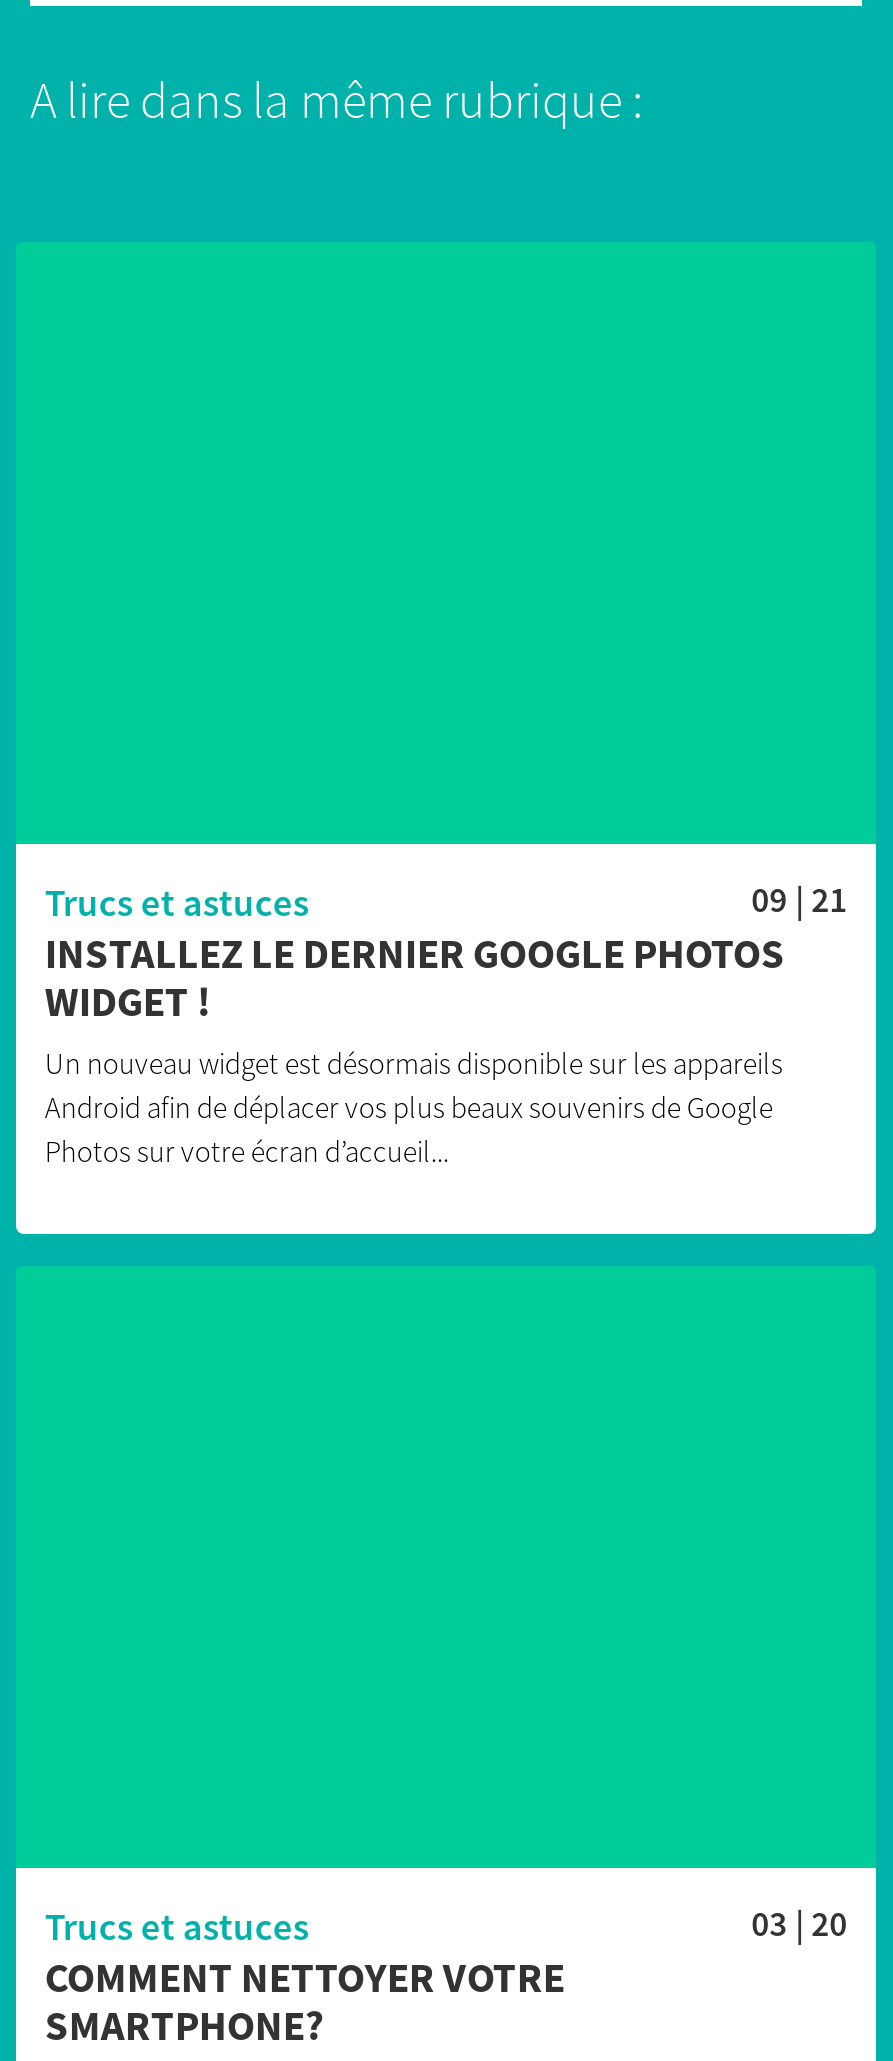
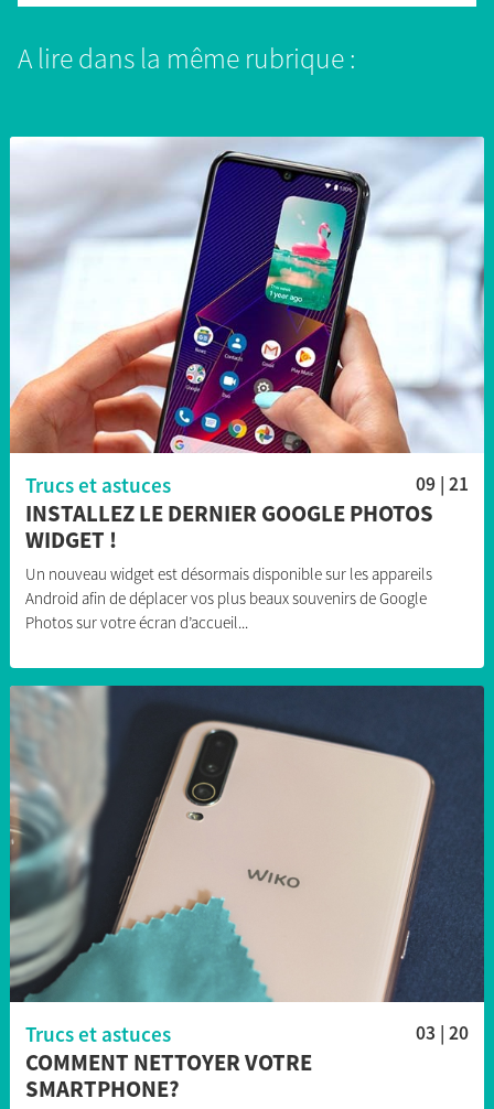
none -> [9,136,485,454] [image]
none -> [9,685,485,1003] [image]

